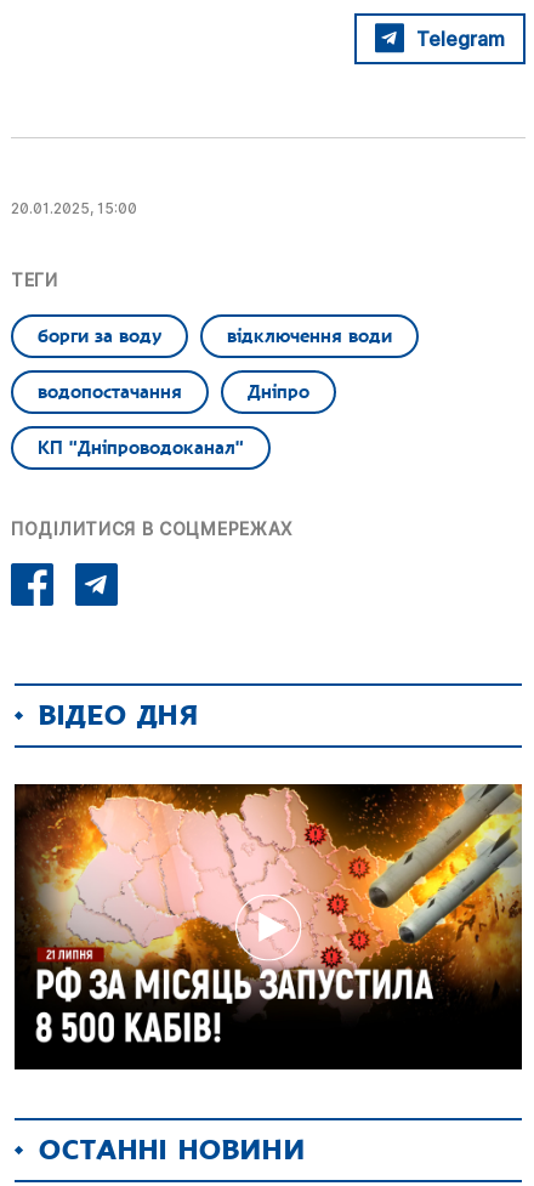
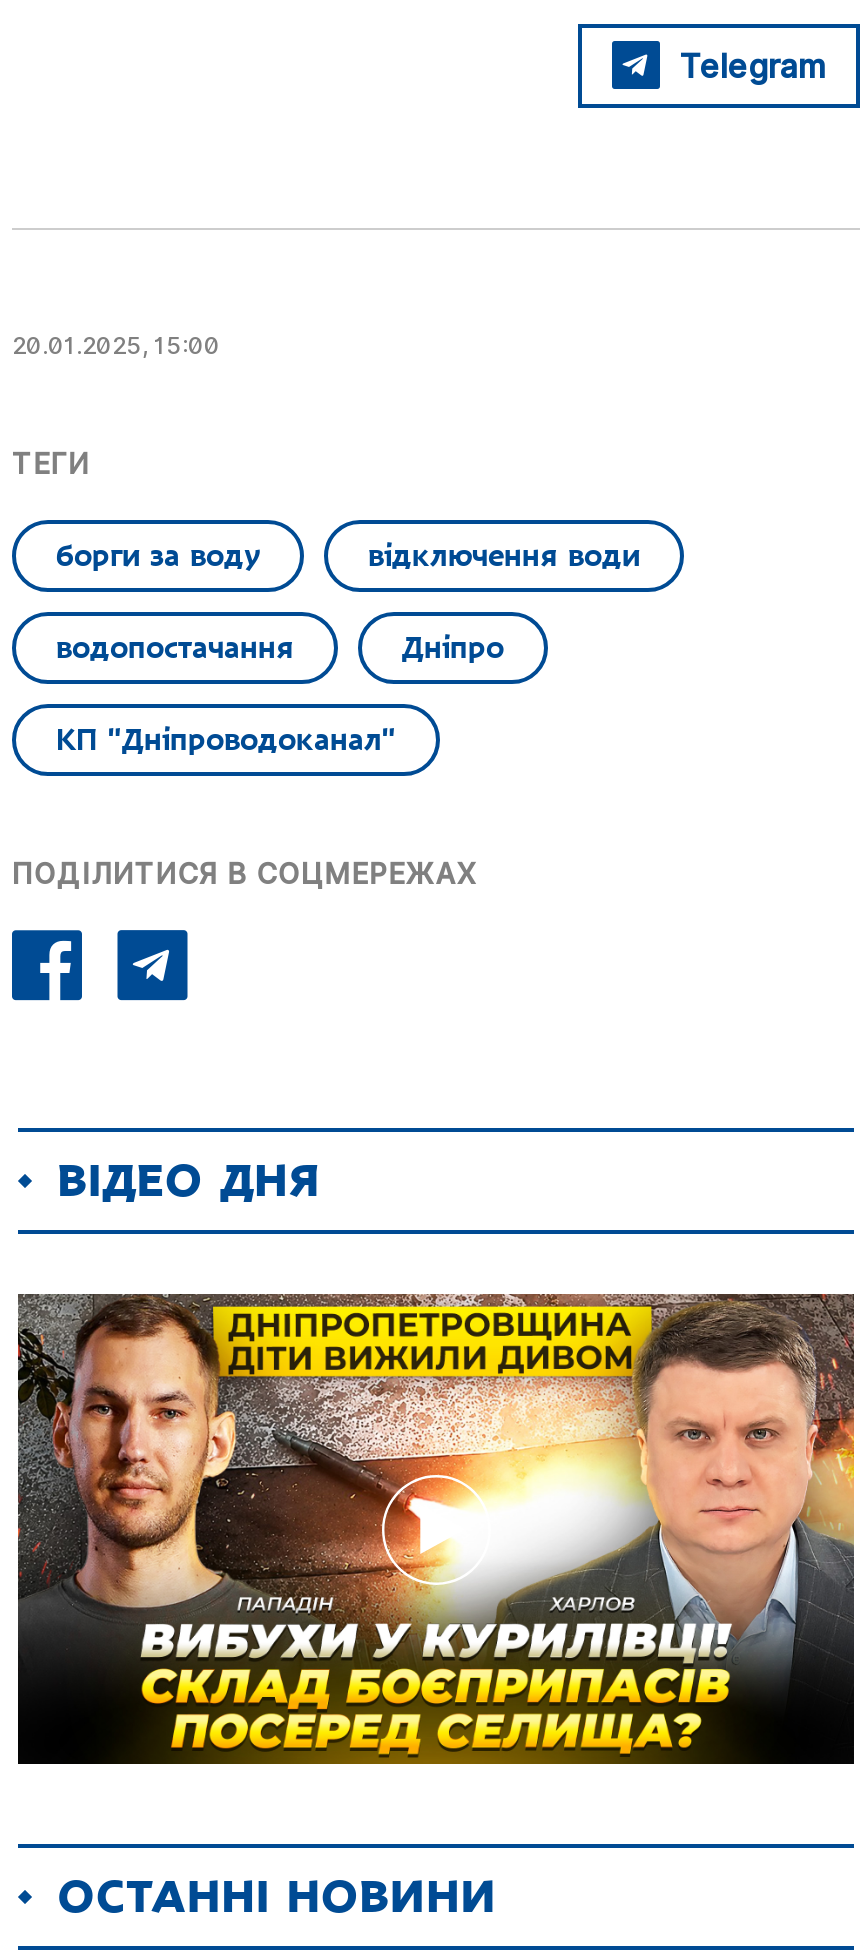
[13,783,523,1071] [image] -> [16,1292,856,1766] [image]

